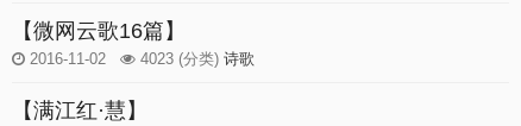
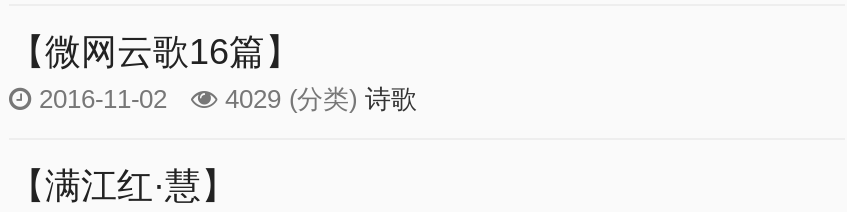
[25,50,255,68] 2016-11-02 4023 (分类)诗歌 -> [31,84,417,114] 2016-11-02 4029 (分类)诗歌

